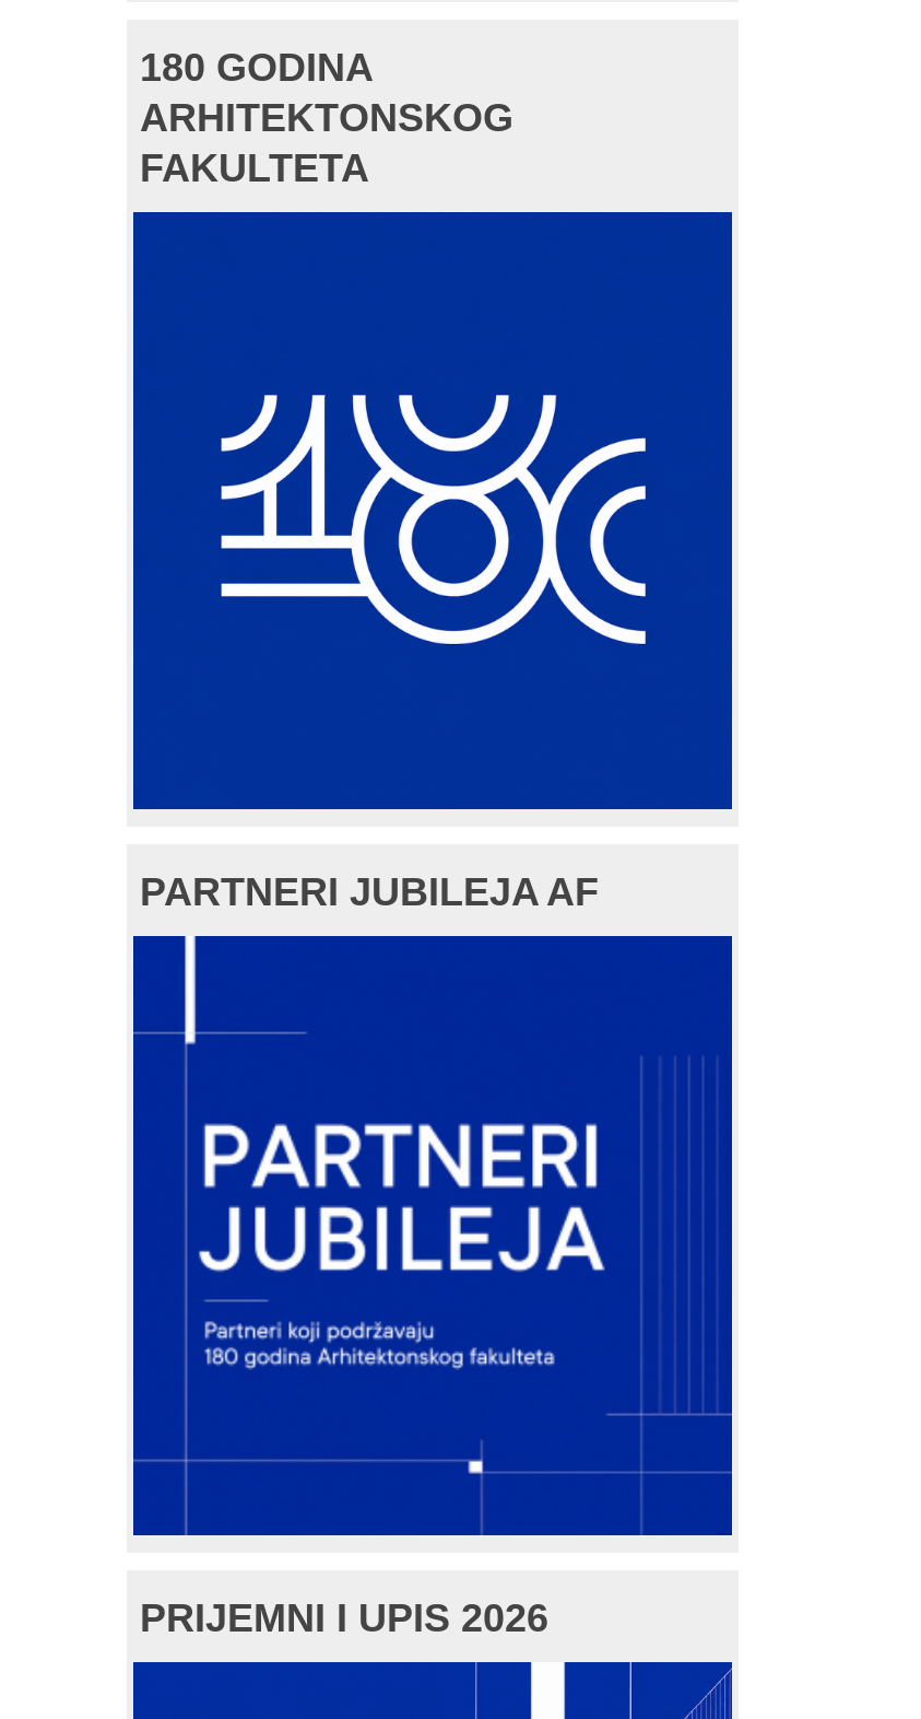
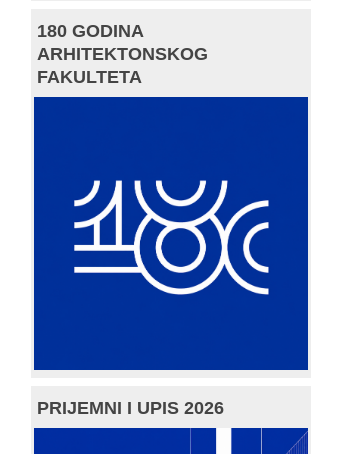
[140,871,599,915] PARTNERI JUBILEJA AF -> none
[179,938,603,1529] [image] -> none

